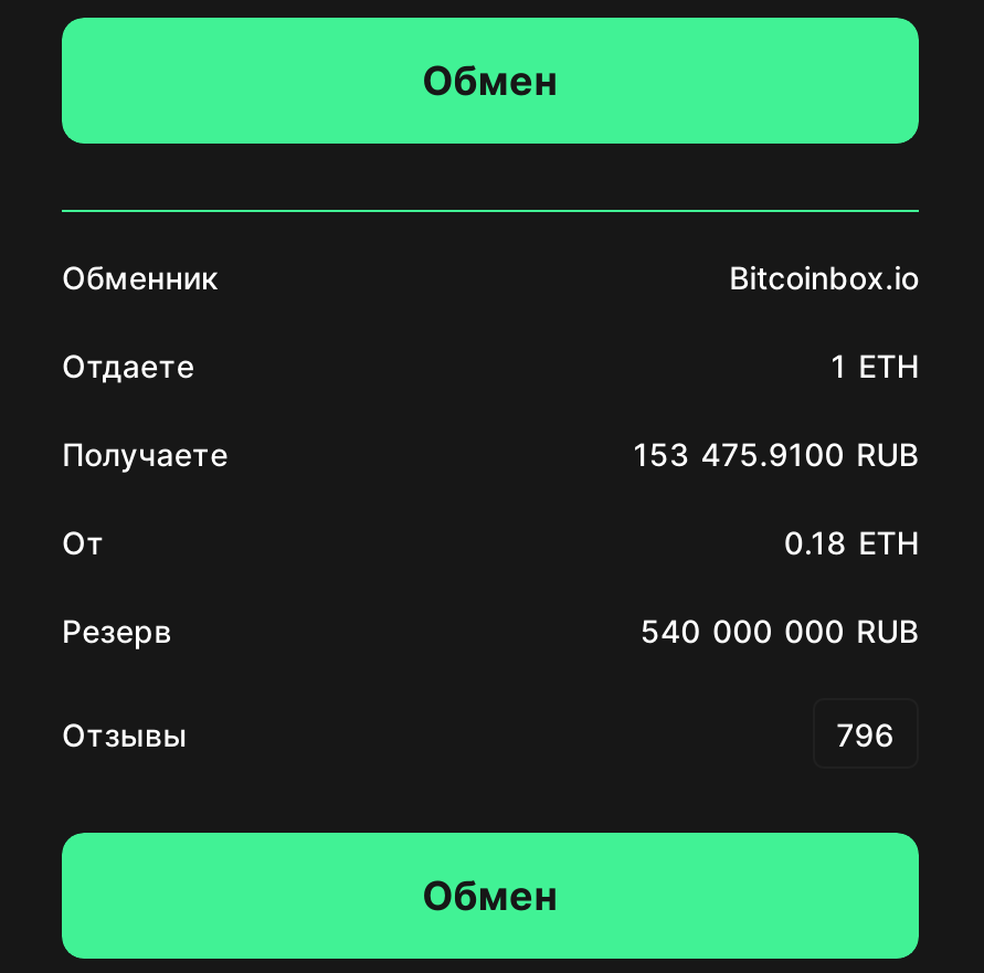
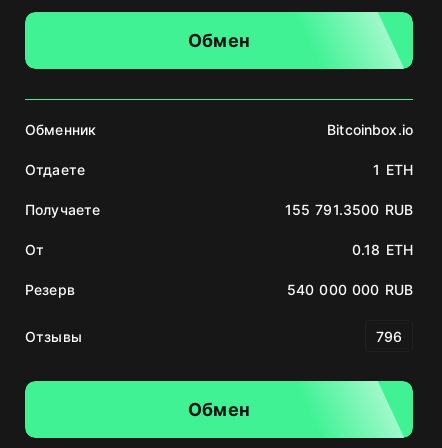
moved [716,18,899,144] -> [320,380,404,439]: [image]
[633,435,919,473] 153 475.9100 RUB -> [285,201,413,218] 155 791.3500 RUB
moved [716,833,899,959] -> [320,11,404,70]: [image]

